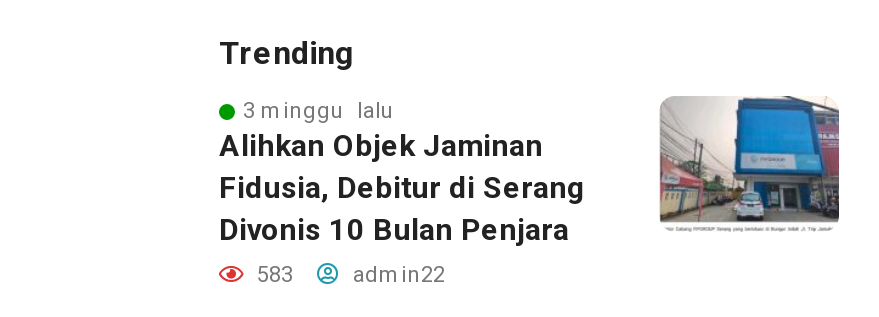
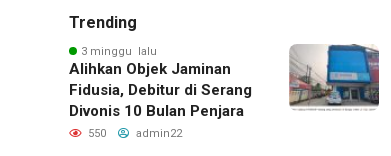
[251,263,293,289] 583 -> [85,126,106,139] 550

